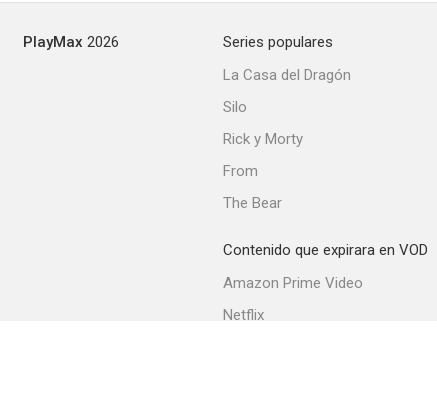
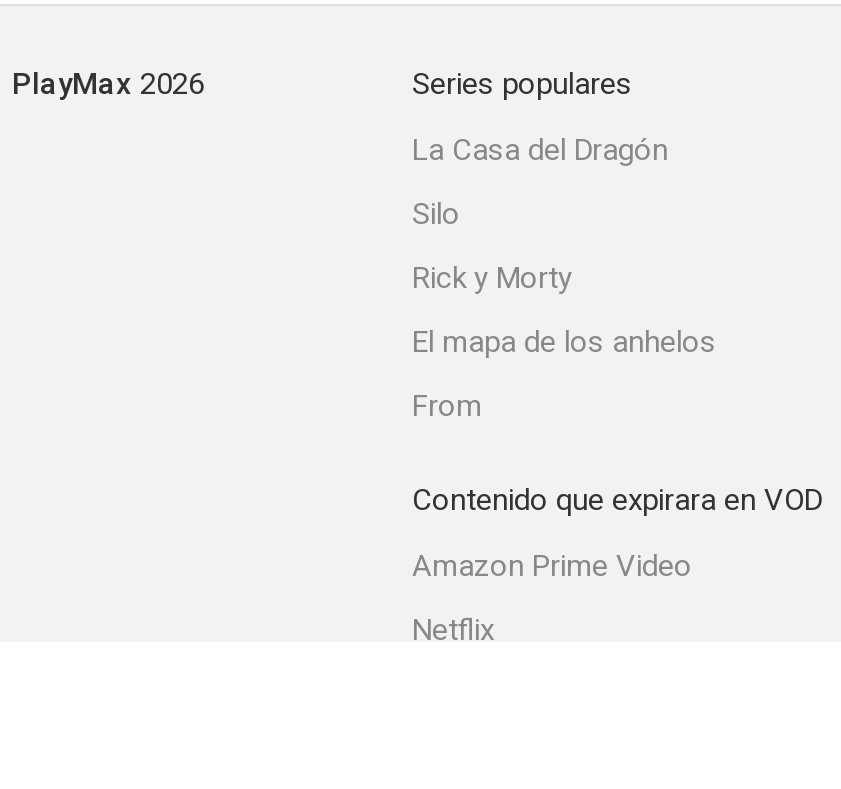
none -> [412,324,716,360] El mapa de los anhelos
moved [223,162,258,180] -> [412,388,482,424]: From
[223,194,282,212] The Bear -> none

